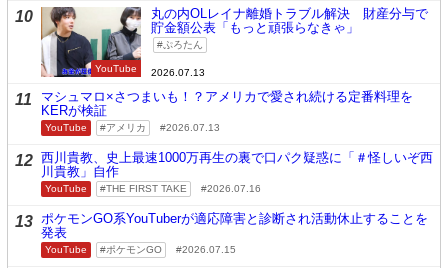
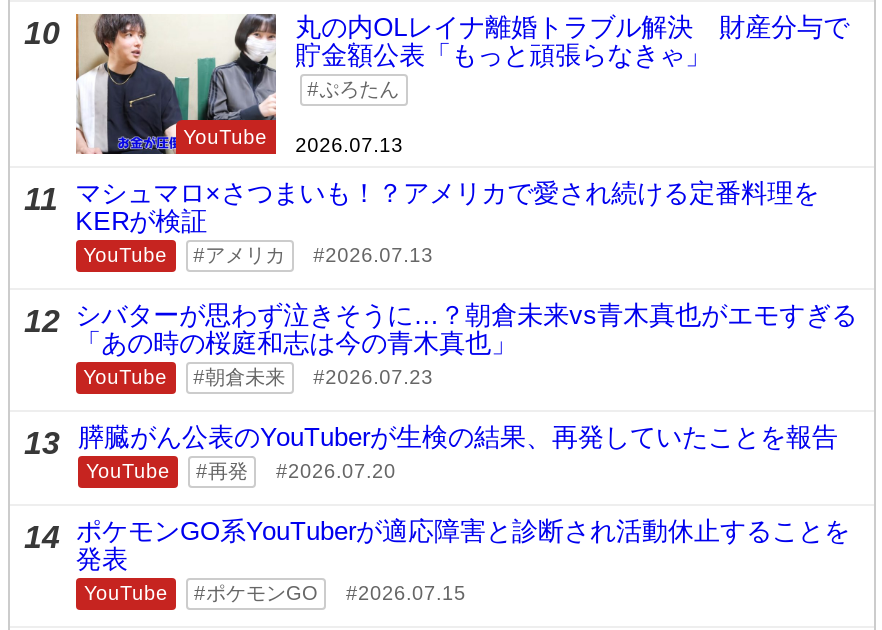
[15,150,433,179] 12 西川貴教、史上最速1000万再生の裏で口パク疑惑に「＃怪しいぞ西 | 川貴教」自作 -> [24,301,857,359] 12 シバターが思わず泣きそうに…？朝倉未来vs青木真也がエモすぎる | 「あの時の桜庭和志は今の青木真也」
[15,183,428,230] THE FIRST TAKE | 2026.07.16 | 13 ポケモンGO系YouTuberが適応障害と診断され活動休止することを -> [24,367,850,555] 朝倉未来 | 2026.07.23 | 13 膵臓がん公表のYouTuberが生検の結果、再発していたことを報告 | YouTube | 再発 | 2026.07.20 | 14 ポケモンGO系YouTuberが適応障害と診断され活動休止することを

